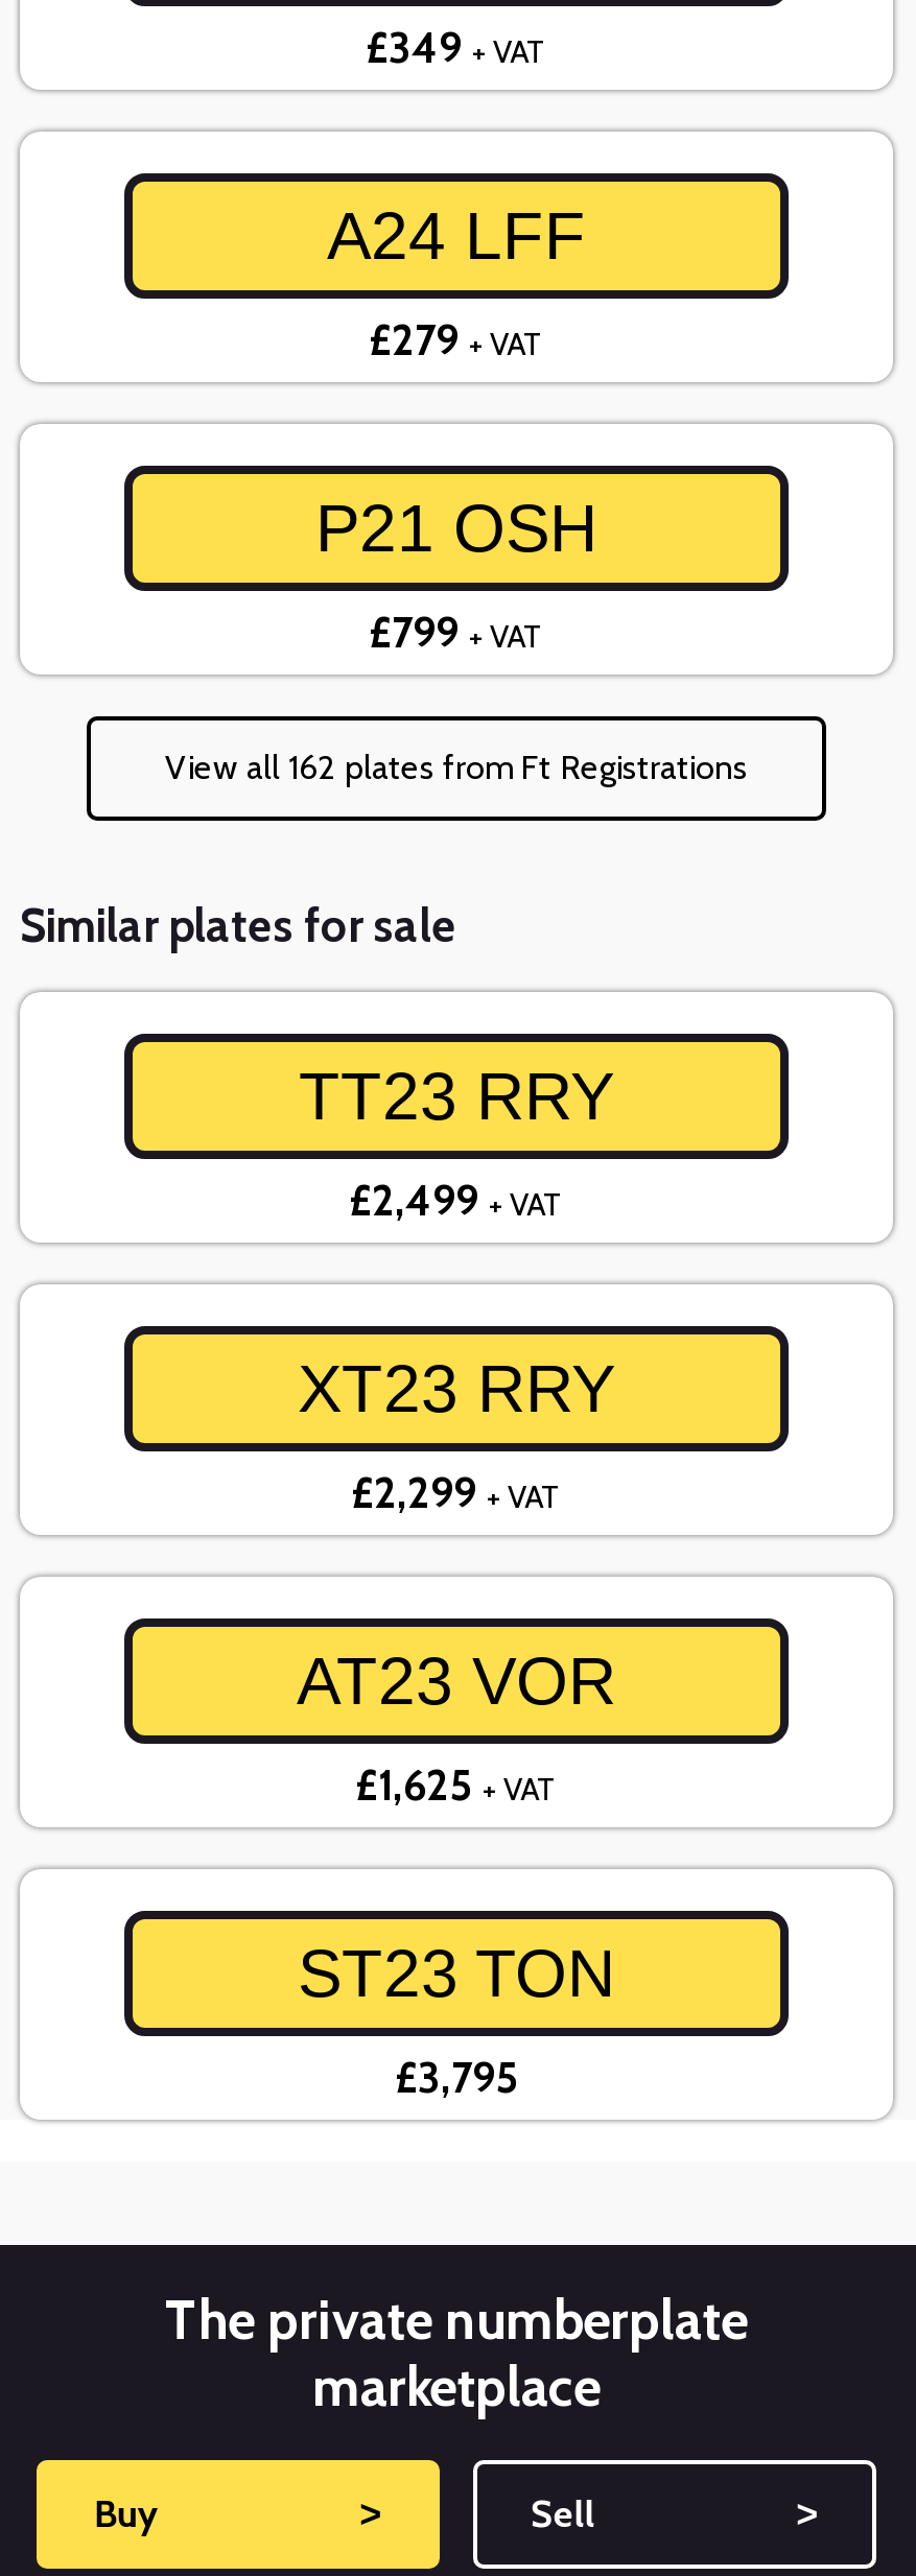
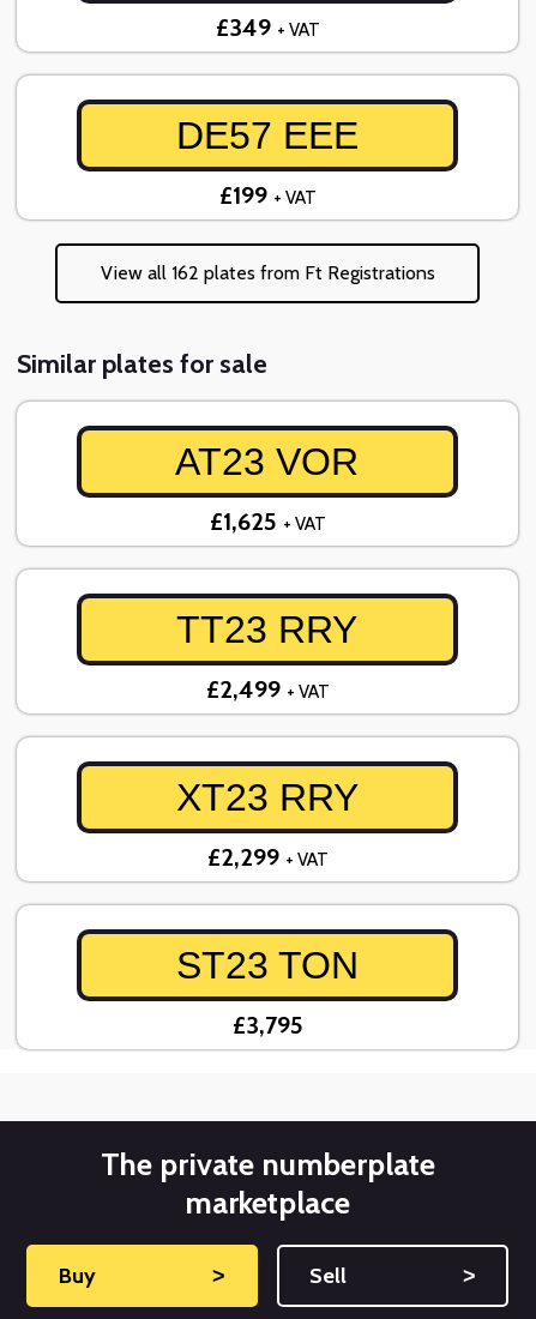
[315,199,597,659] A24 LFF | £279 + VAT | P21 OSH | £799 + VAT -> [176,114,359,210] DE57 EEE | £199 + VAT
none -> [176,441,359,536] AT23 VOR | £1,625 + VAT
[297,1644,616,1811] AT23 VOR | £1,625 + VAT -> none

